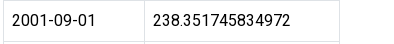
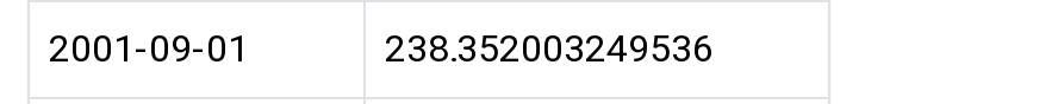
[153,11,291,30] 238.351745834972 -> [385,26,714,71] 238.352003249536

